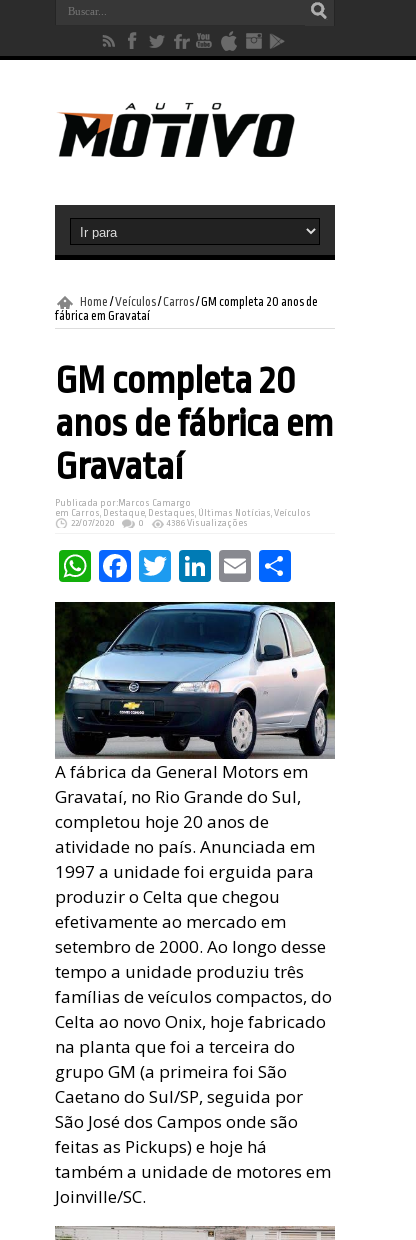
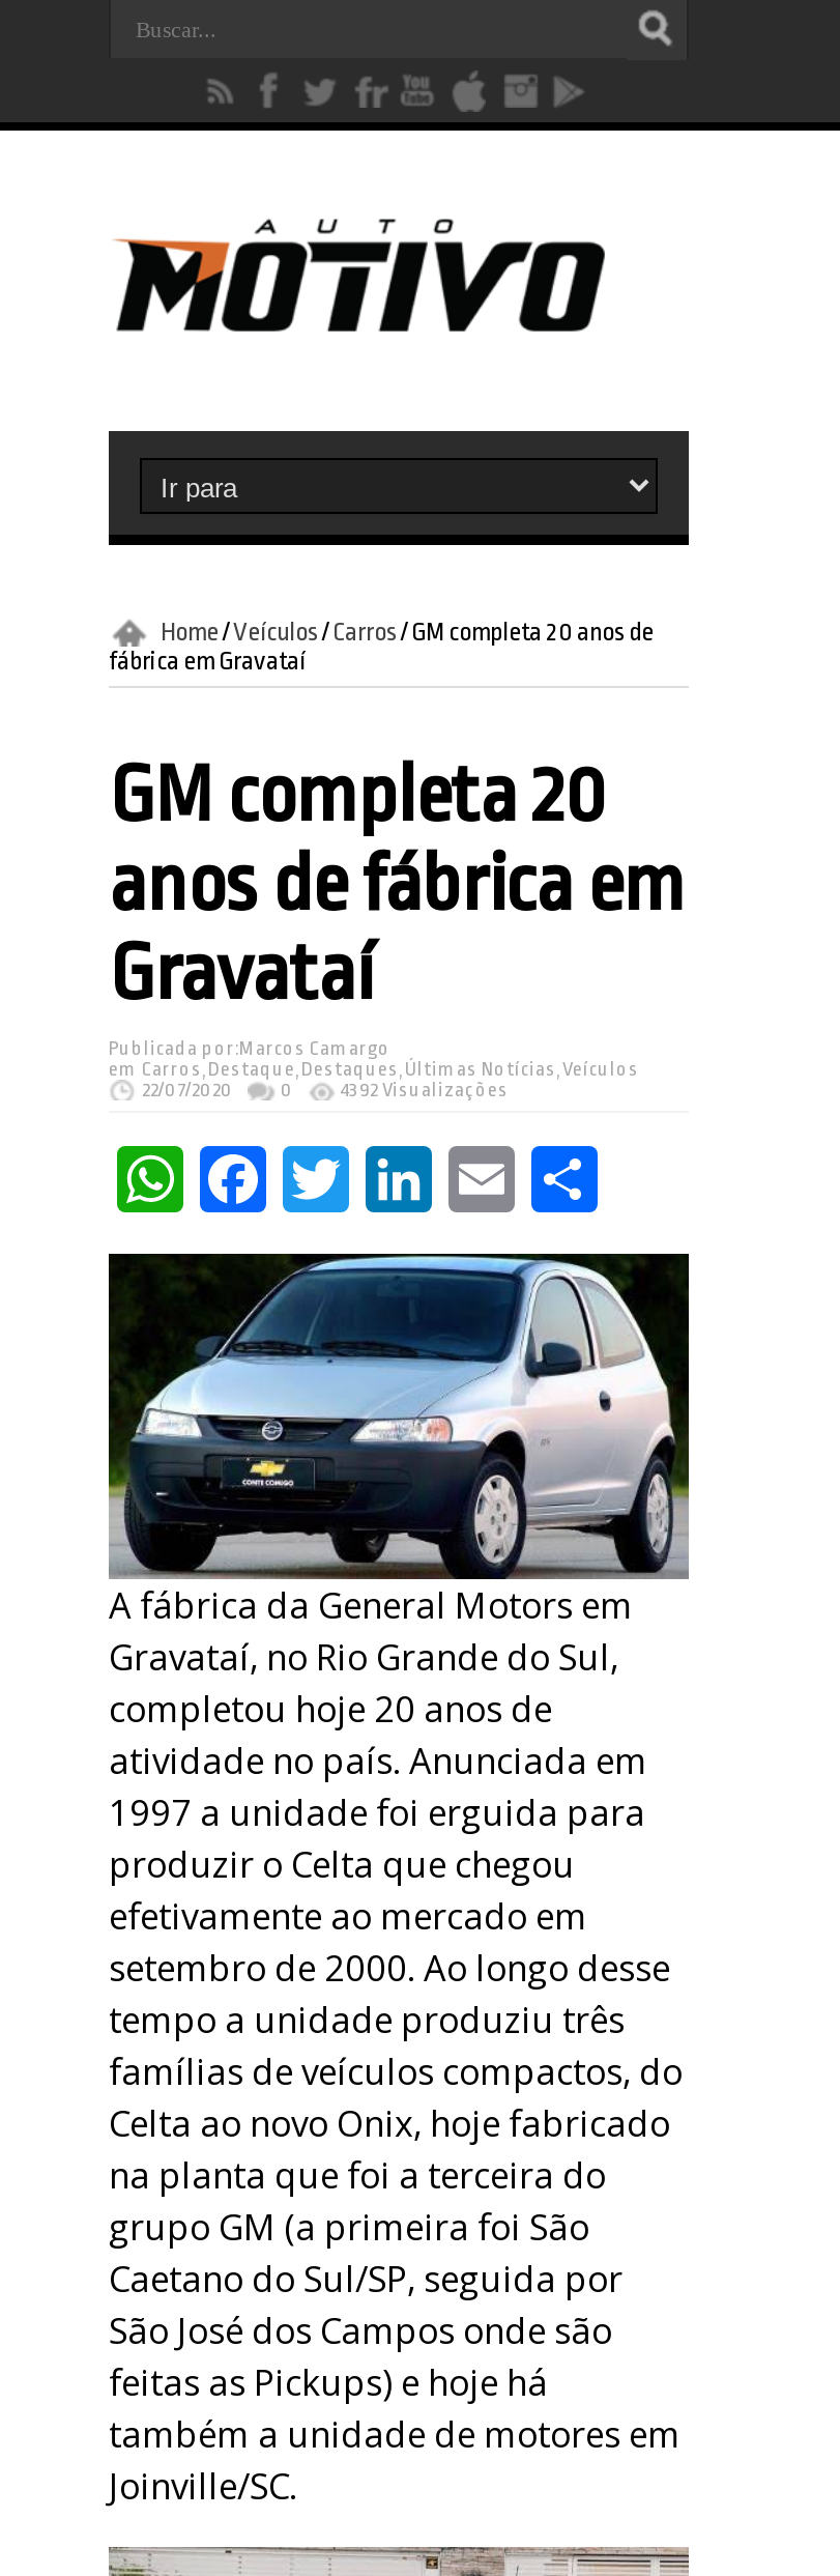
[167,518,248,528] 4386 Visualizações -> [341,1080,509,1100] 4392 Visualizações

